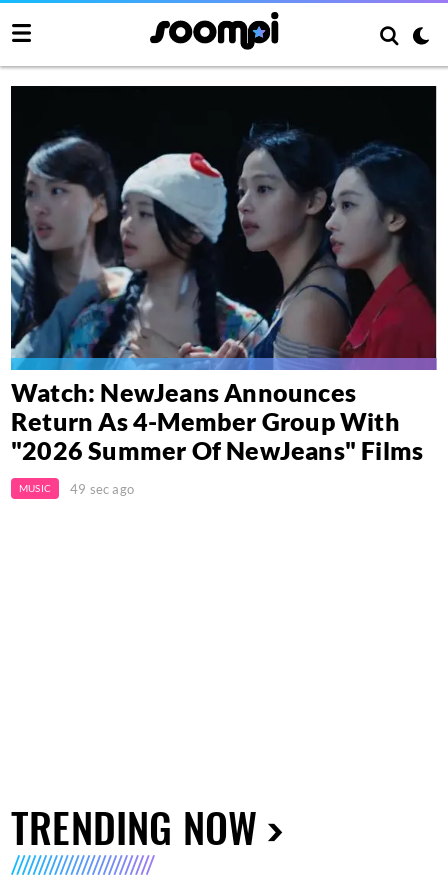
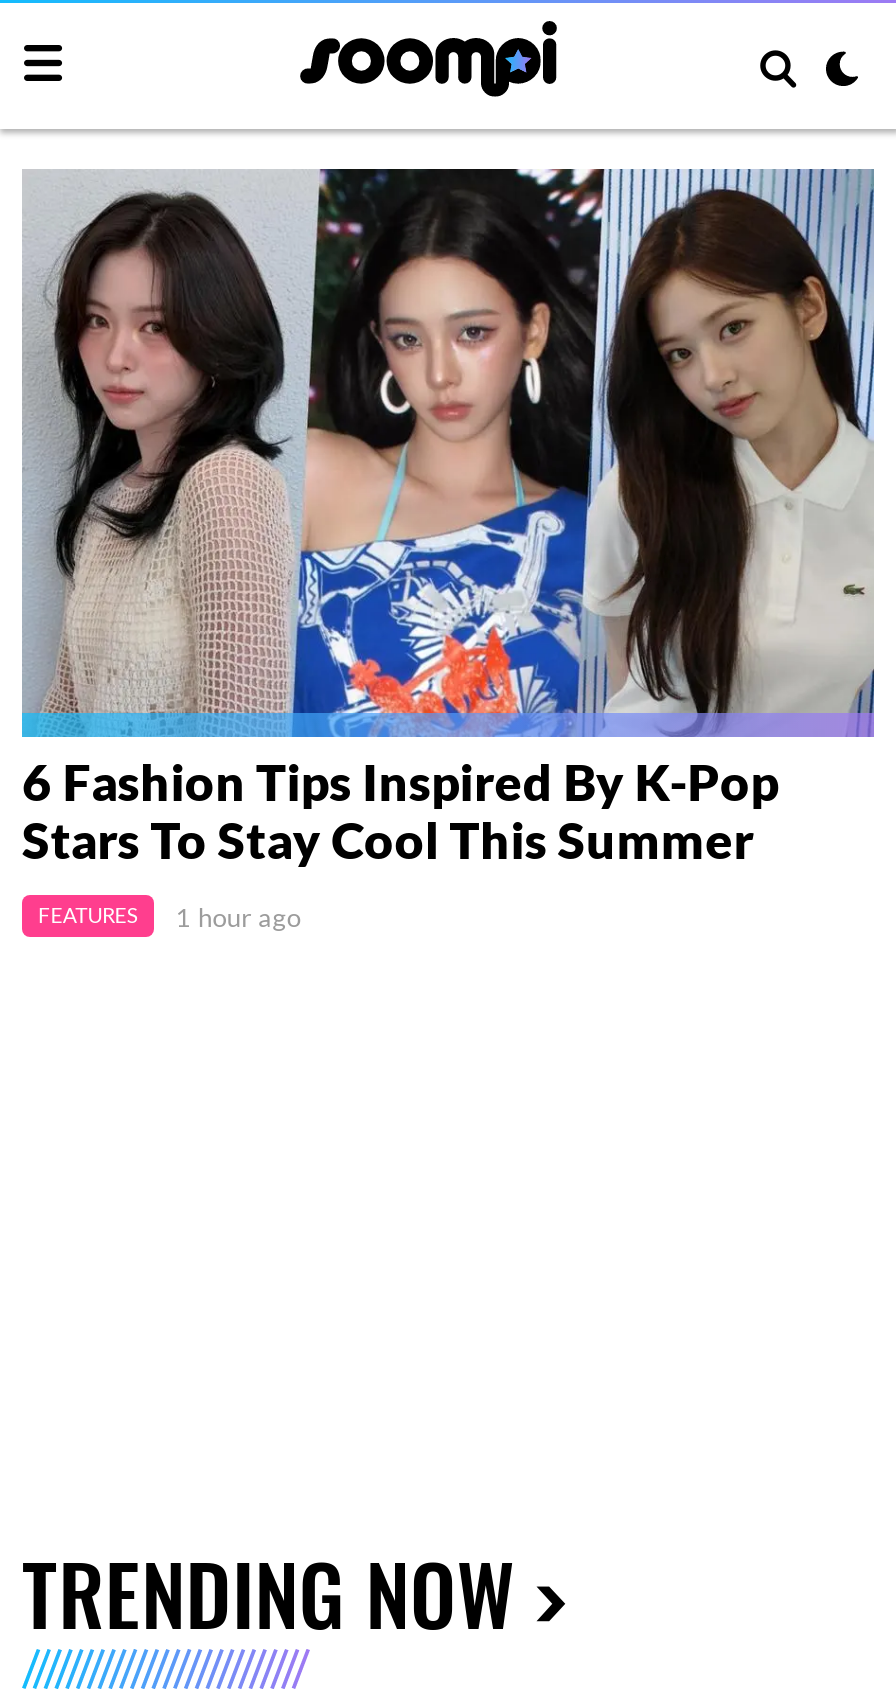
[10,85,437,465] [image] | Watch: NewJeans Announces | Return As 4-Member Group With | "2026 Summer Of NewJeans" Films -> [22,167,876,868] [image] | 6 Fashion Tips Inspired By K-Pop | Stars To Stay Cool This Summer
[19,481,134,497] MUSIC | 49 sec ago -> [38,900,301,932] FEATURES | 1 hour ago

